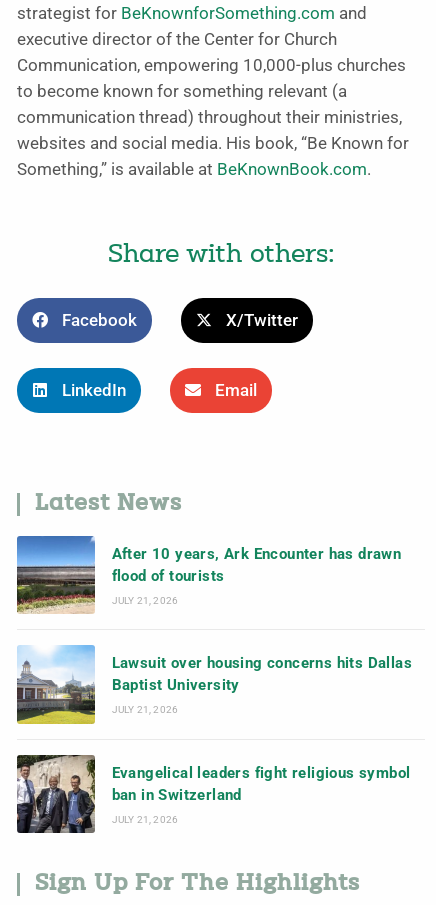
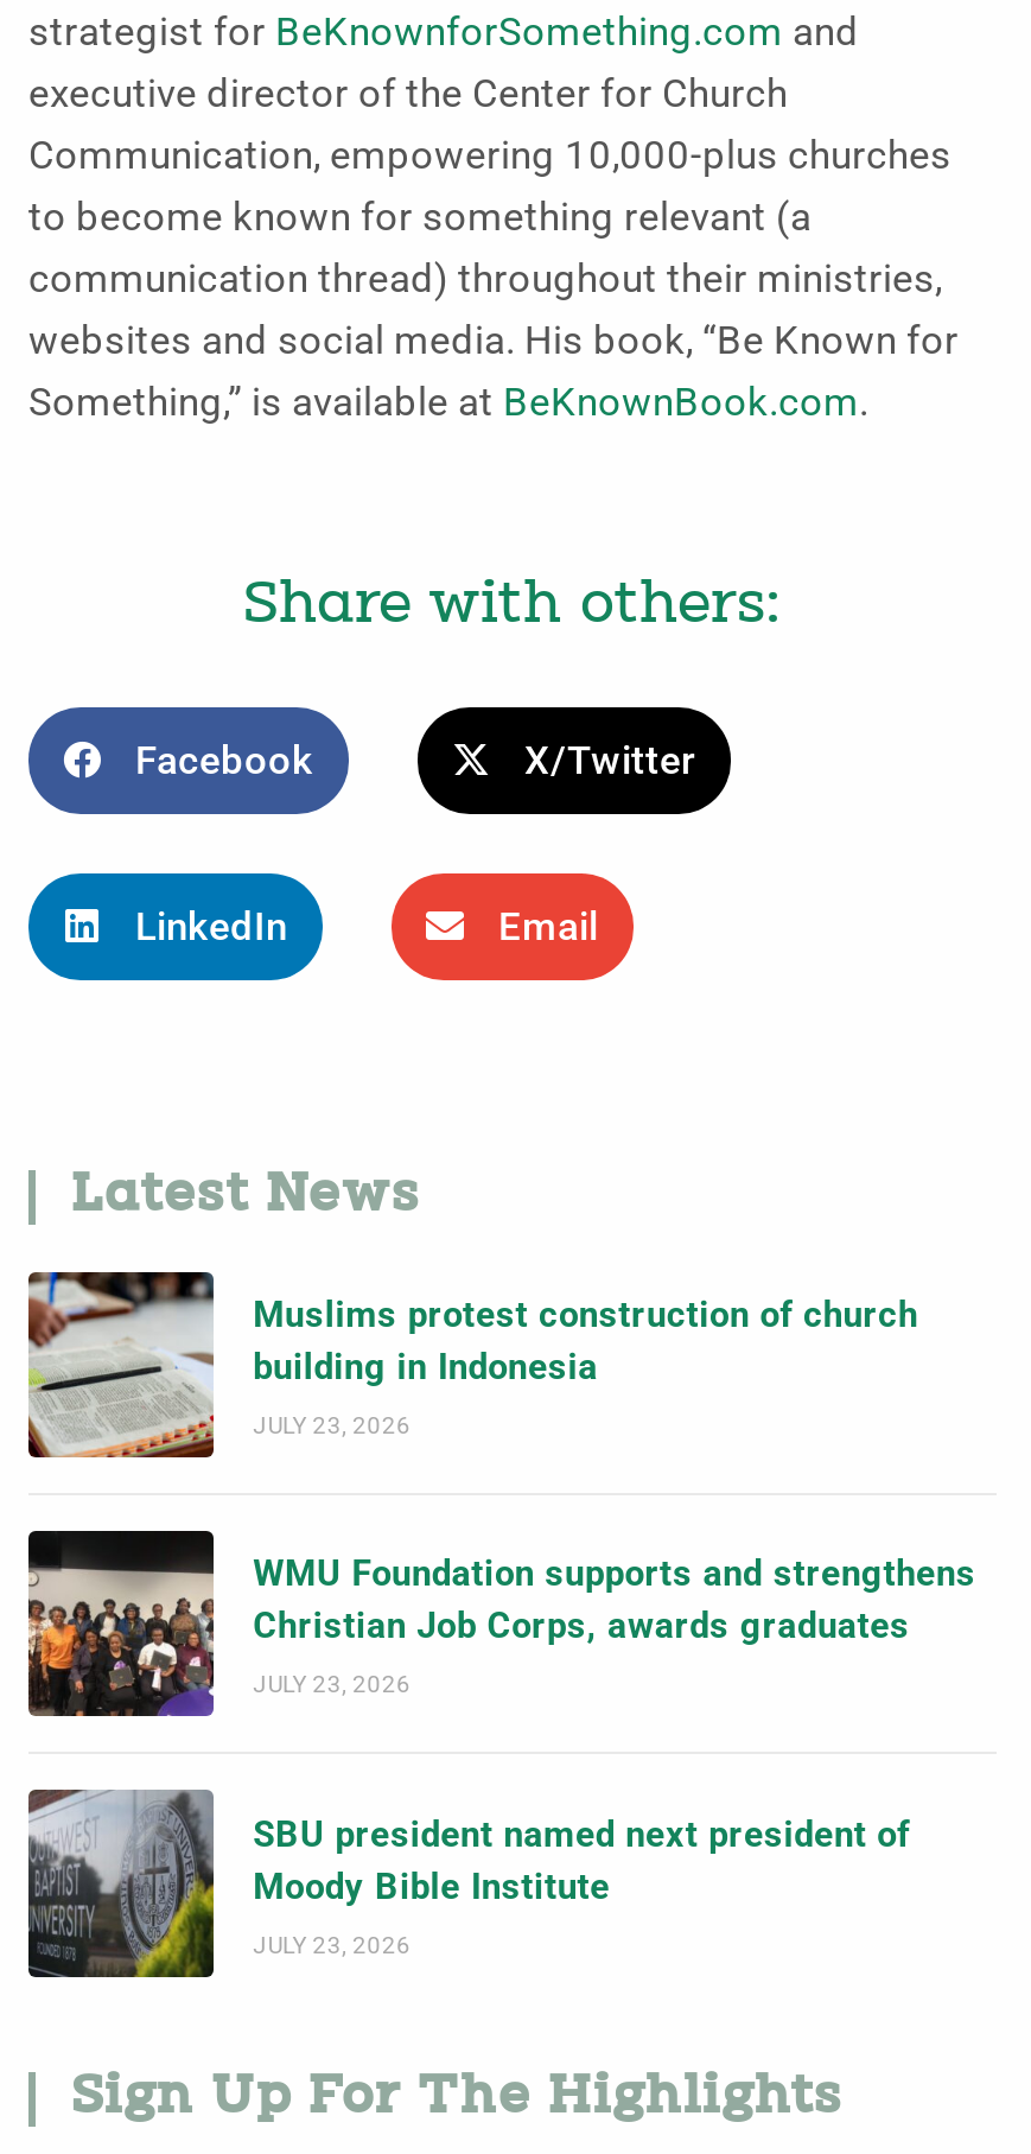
[16,535,401,614] [image] | After 10 years, Ark Encounter has drawn | flood of tourists -> [26,1270,918,1460] [image] | Muslims protest construction of church | building in Indonesia
[112,595,178,606] JULY 21, 2026 -> [253,1412,411,1438] JULY 23, 2026
[17,645,412,725] [image] | Lawsuit over housing concerns hits Dallas | Baptist University -> [26,1529,976,1718] [image] | WMU Foundation supports and strengthens | Christian Job Corps, awards graduates
[112,704,178,715] JULY 21, 2026 -> [253,1672,411,1698] JULY 23, 2026
[16,755,410,833] [image] | Evangelical leaders fight religious symbol | ban in Switzerland -> [26,1790,910,1980] [image] | SBU president named next president of | Moody Bible Institute
[112,814,178,825] JULY 21, 2026 -> [253,1931,411,1957] JULY 23, 2026

